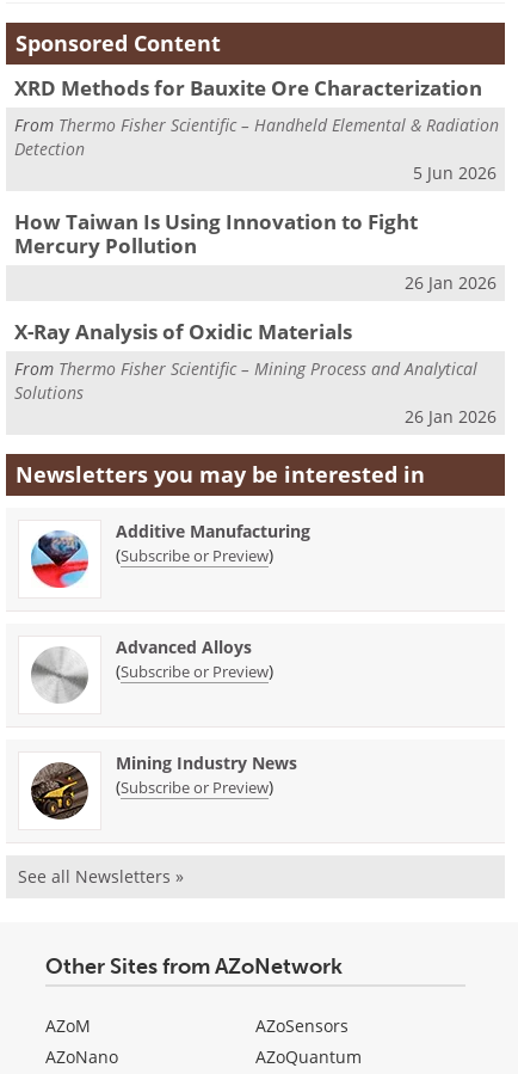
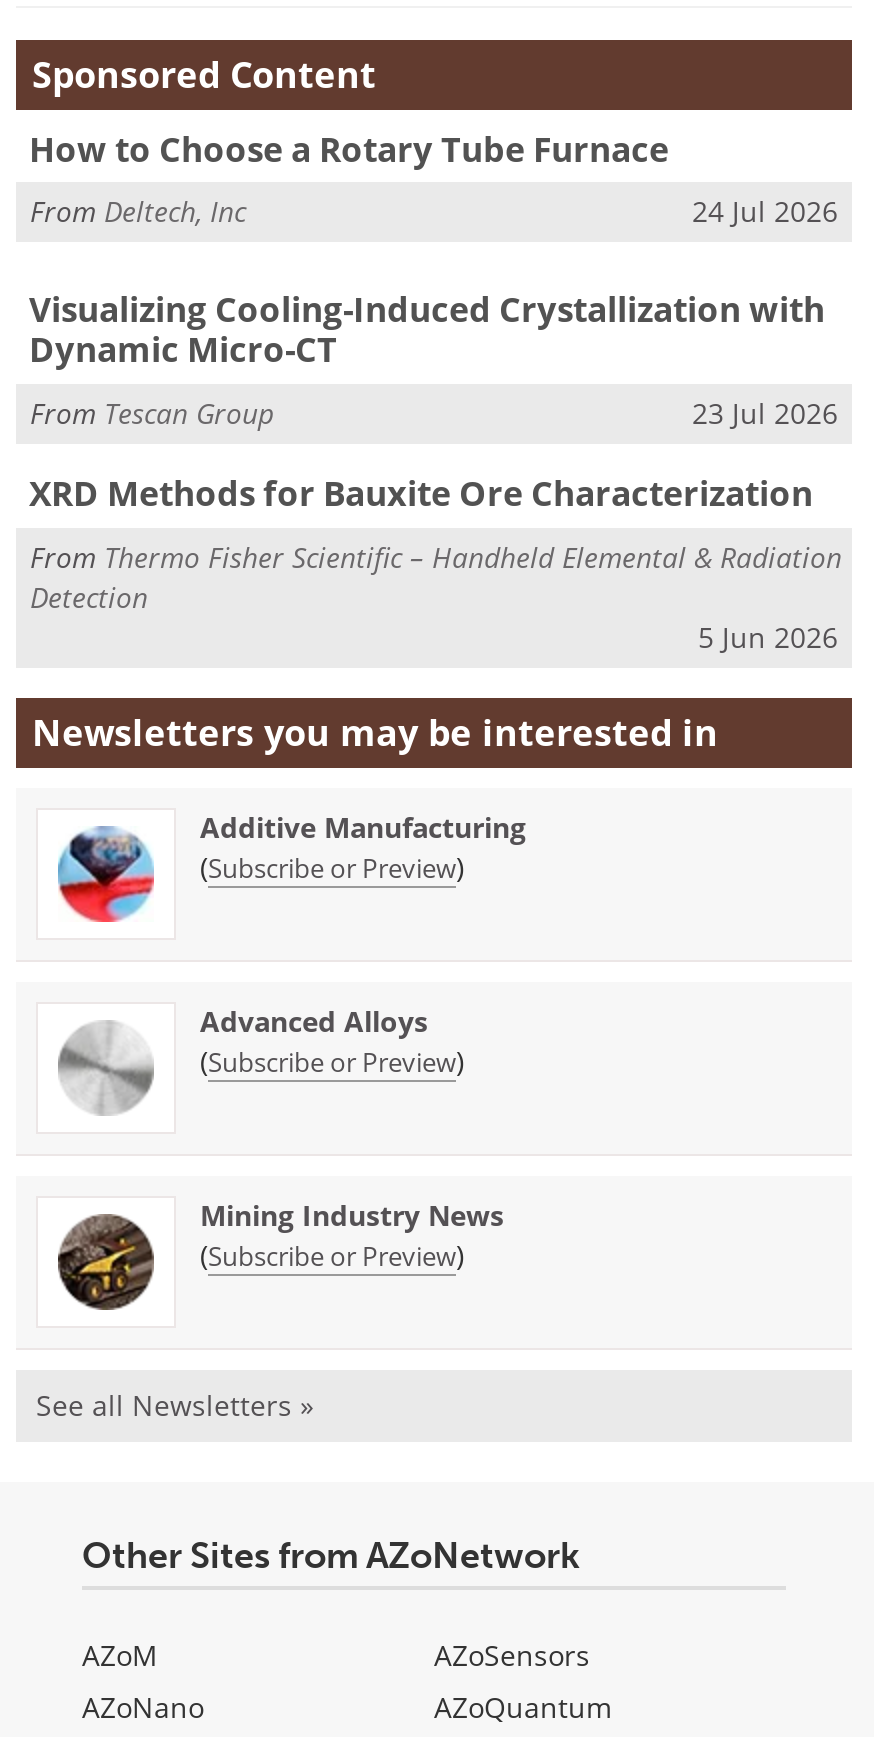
none -> [29,125,838,431] How to Choose a Rotary Tube Furnace | From Deltech, Inc | 24 Jul 2026 | Visualizing Cooling-Induced Crystallization with | Dynamic Micro-CT | From Tescan Group | 23 Jul 2026
moved [14,73,499,184] -> [29,470,842,655]: XRD Methods for Bauxite Ore Characterization | From Thermo Fisher Scientific – Handheld Elemental & Radiation | Detection | 5 Jun 2026
[14,207,497,428] How Taiwan Is Using Innovation to Fight | Mercury Pollution | 26 Jan 2026 | X-Ray Analysis of Oxidic Materials | From Thermo Fisher Scientific – Mining Process and Analytical | Solutions | 26 Jan 2026 -> none

